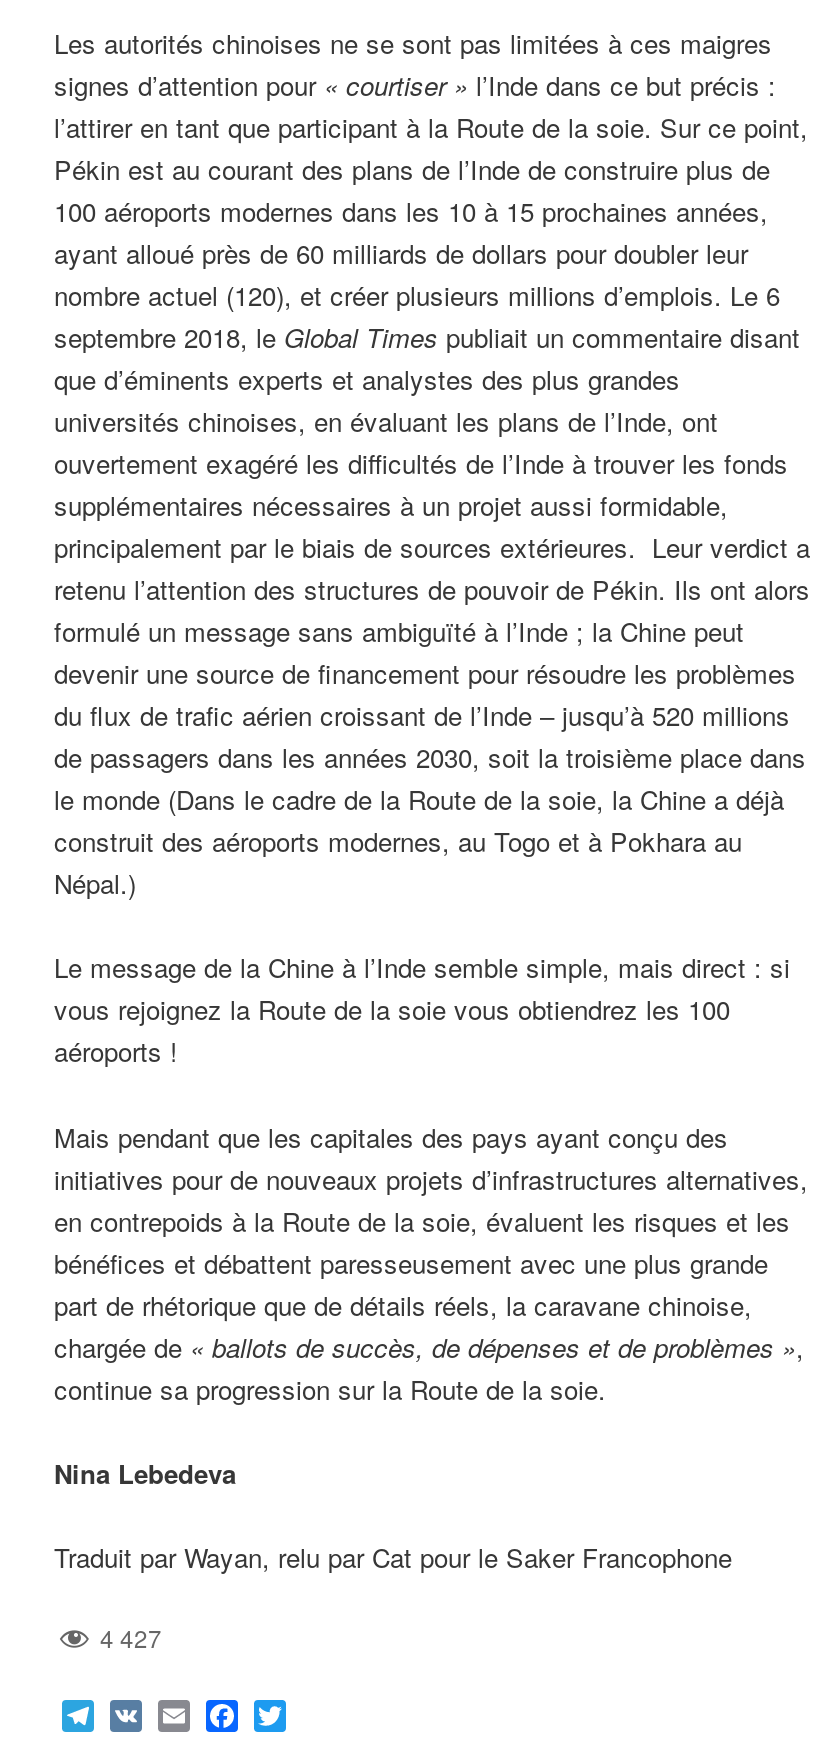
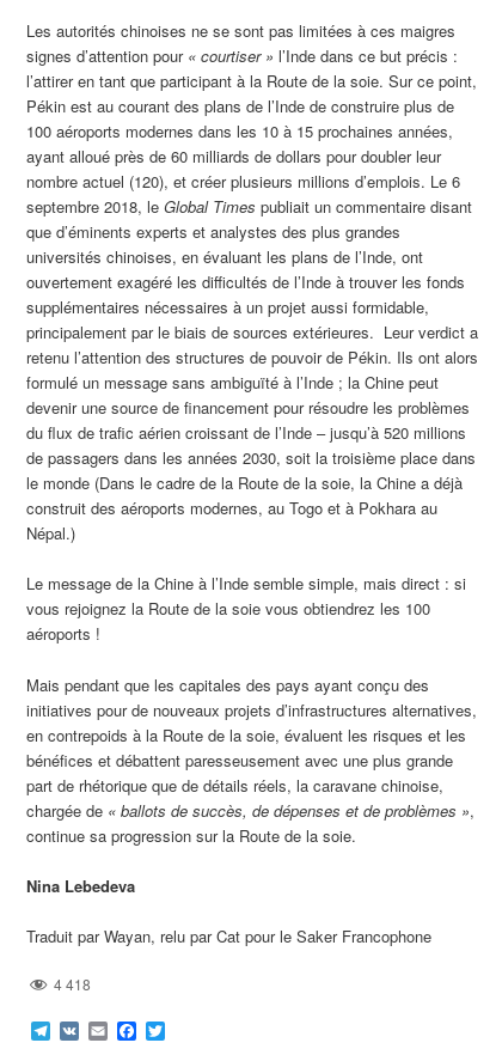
[100,1620,162,1654] 4 427 -> [54,974,91,994] 4 418

